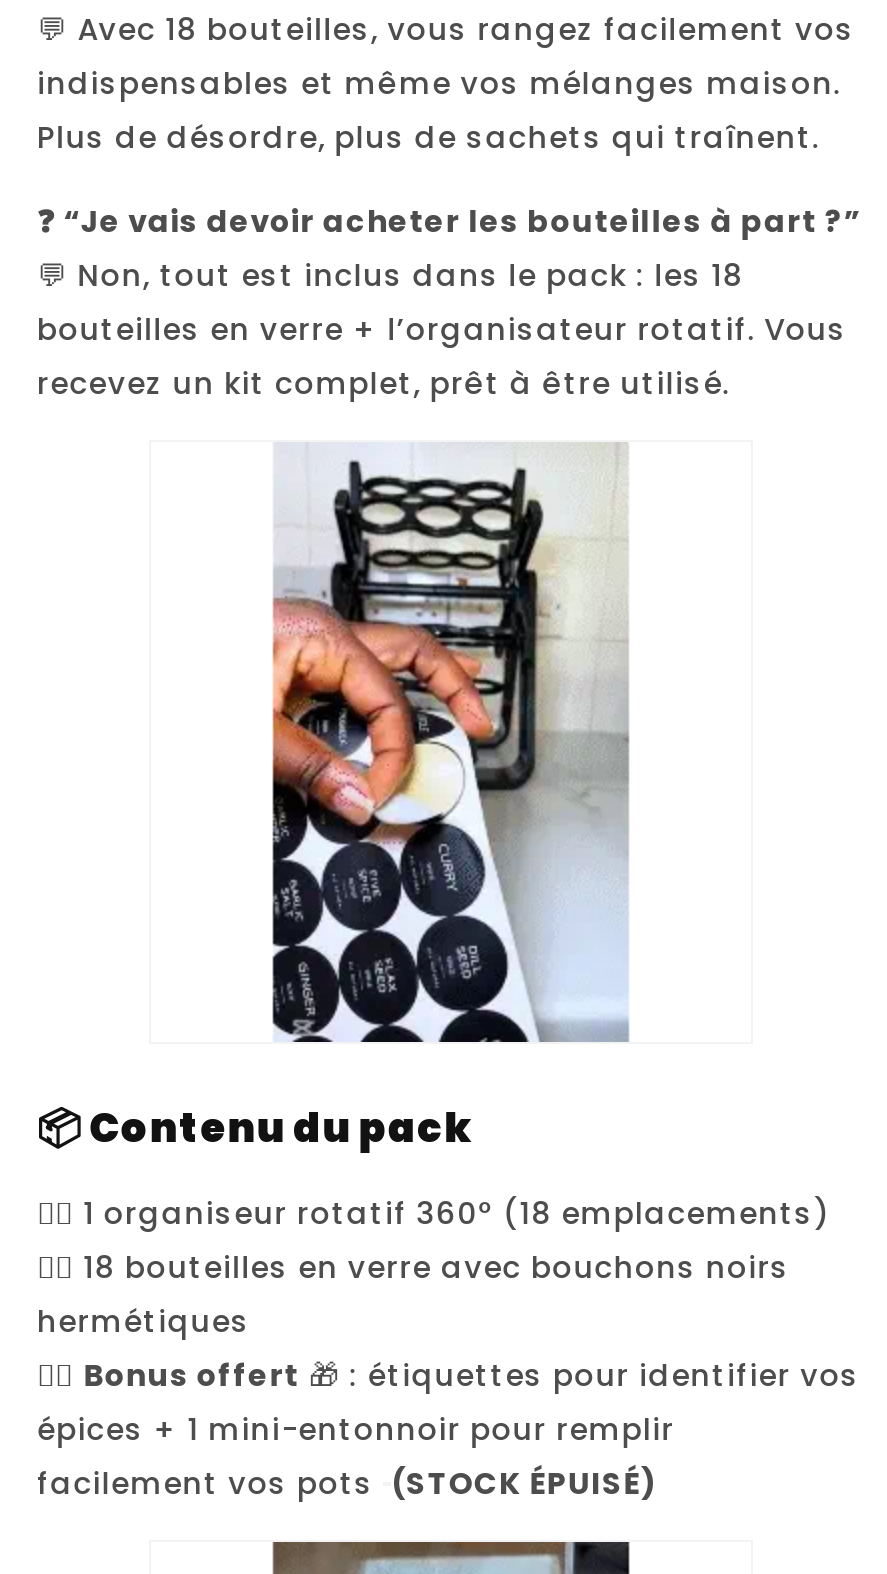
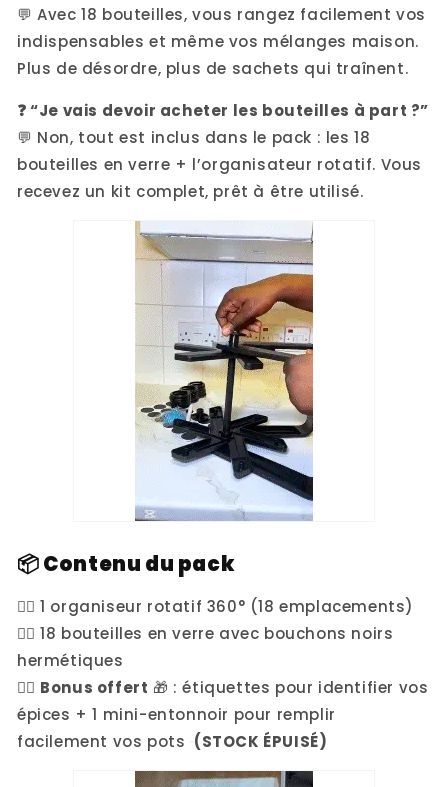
[271,444,629,1044] [image] -> [134,221,314,522] [image]

